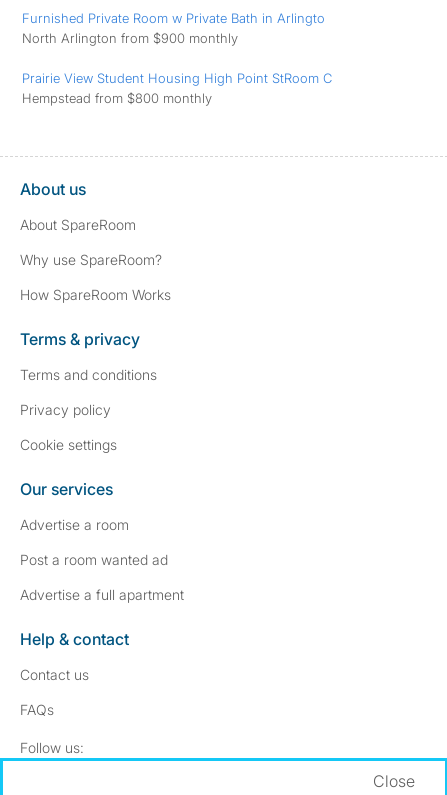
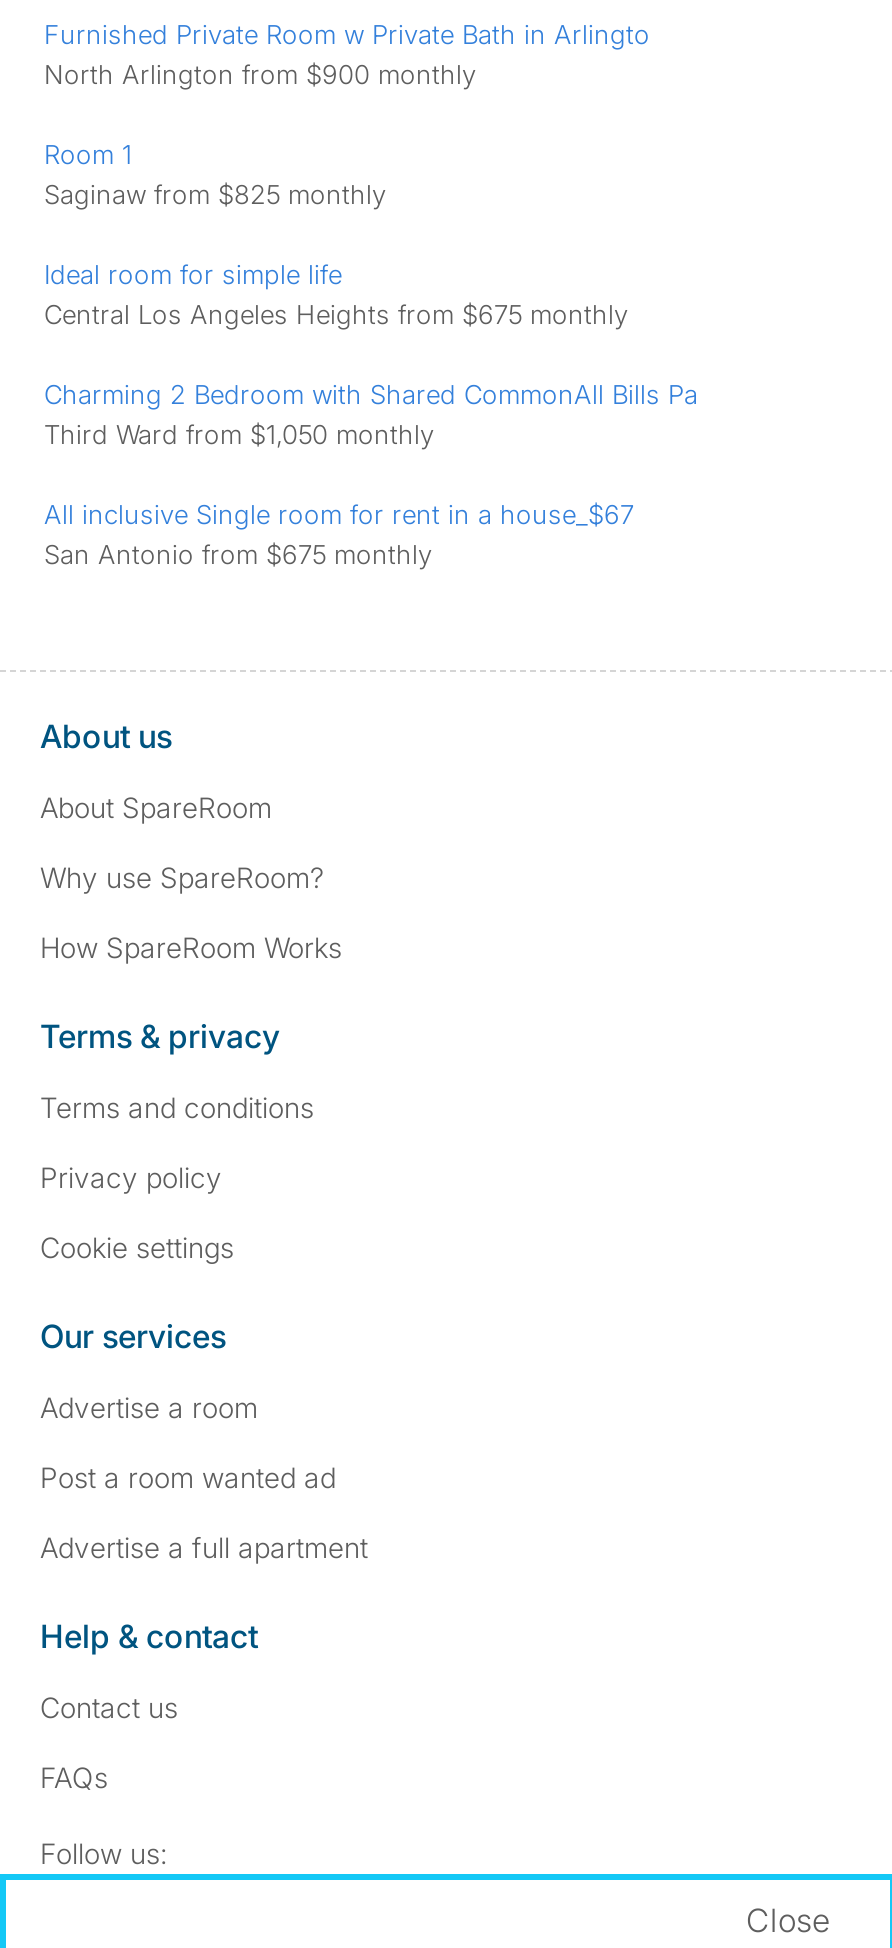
[22,70,332,106] Prairie View Student Housing High Point StRoom C | Hempstead from $800 monthly -> [44,138,698,570] Room 1 | Saginaw from $825 monthly | Ideal room for simple life | Central Los Angeles Heights from $675 monthly | Charming 2 Bedroom with Shared CommonAll Bills Pa | Third Ward from $1,050 monthly | All inclusive Single room for rent in a house_$67 | San Antonio from $675 monthly

